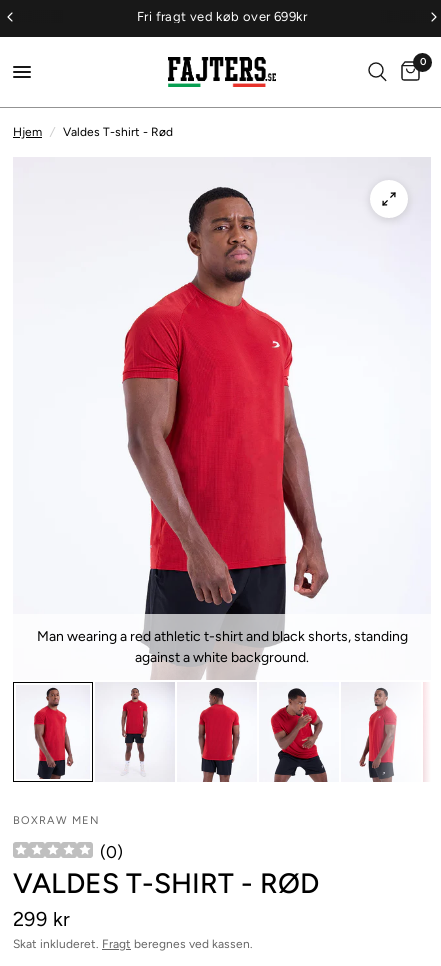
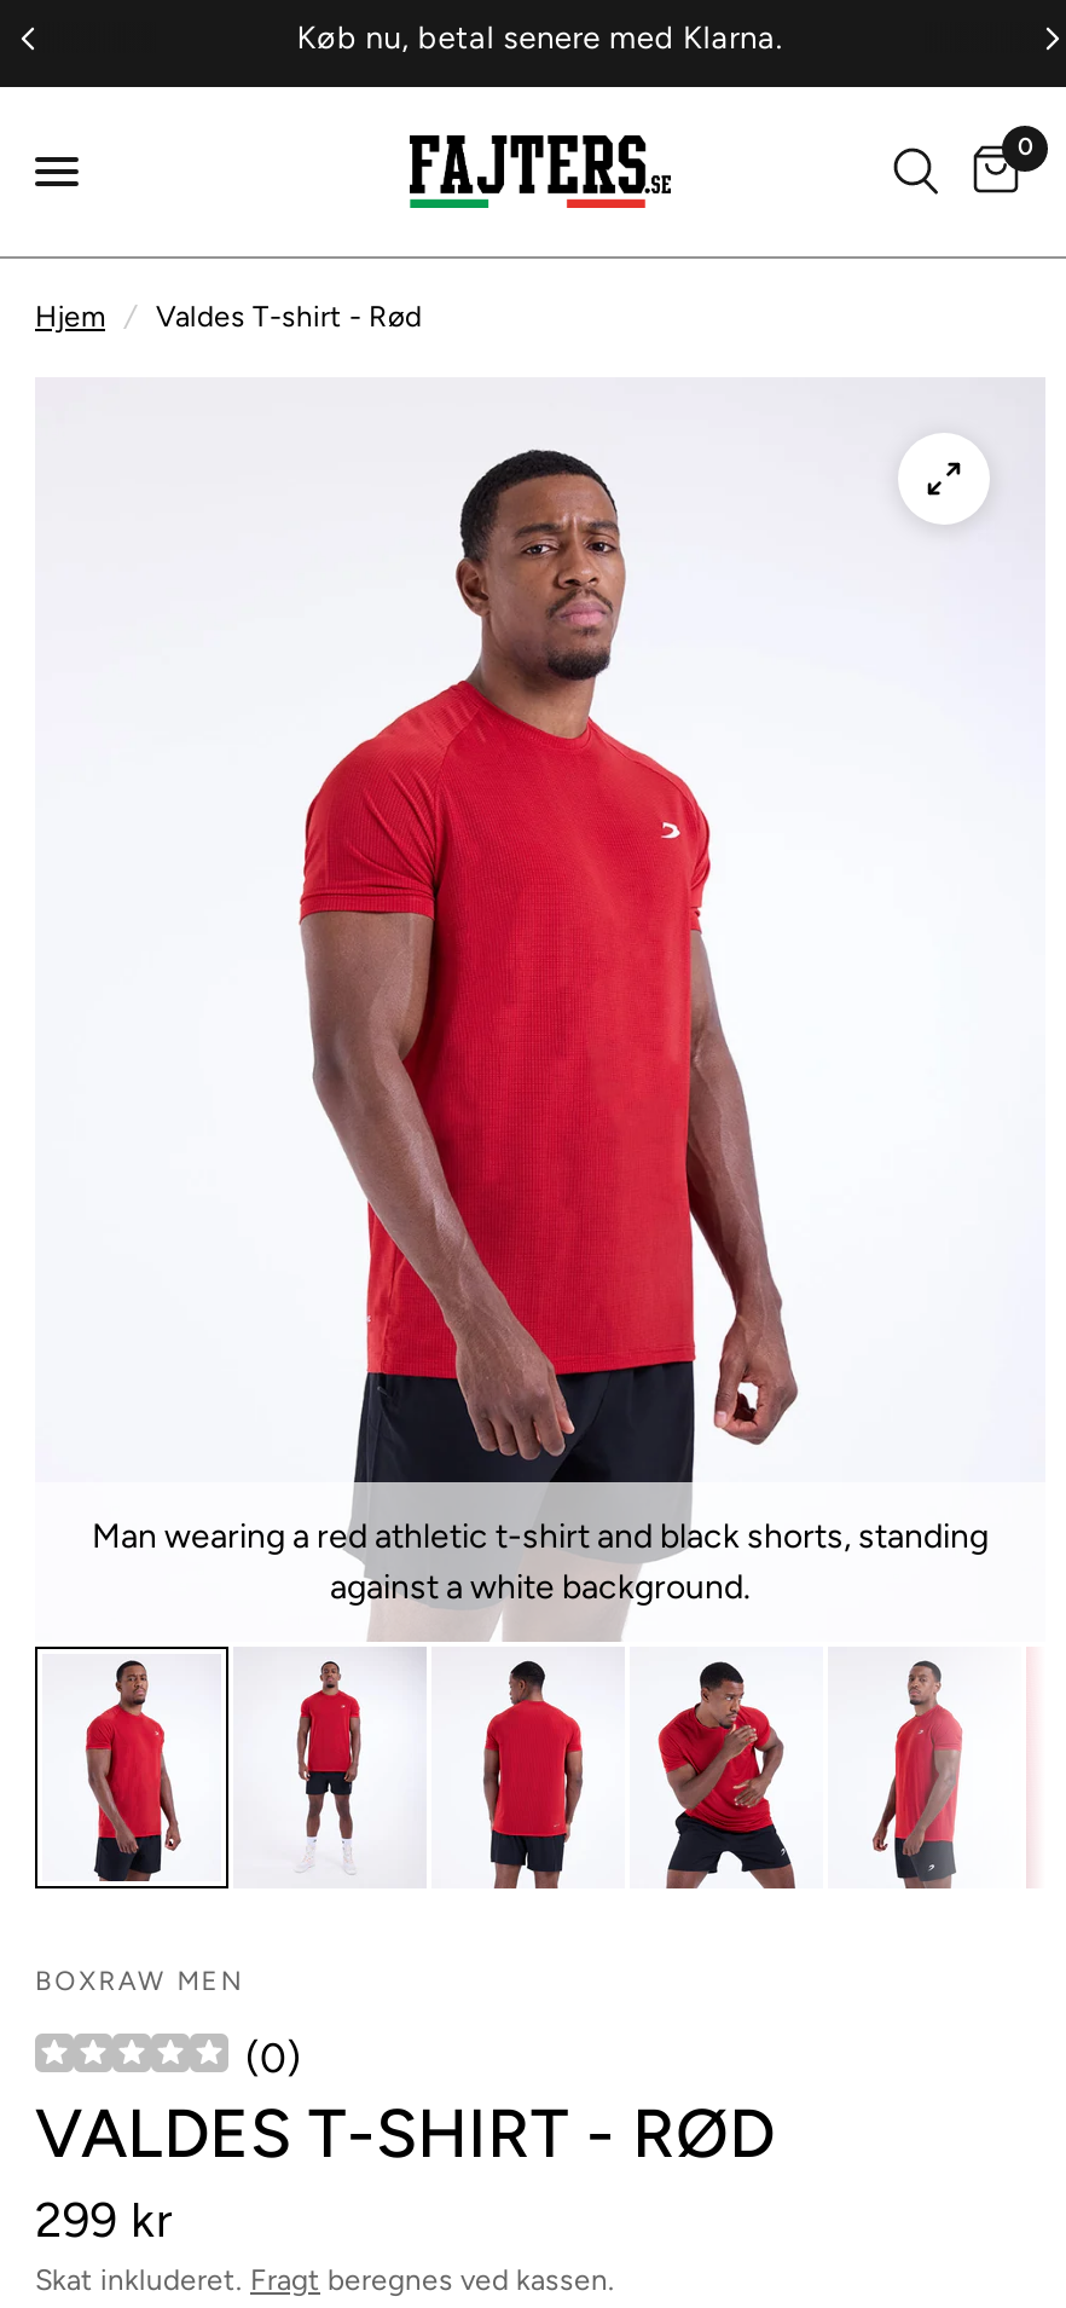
[137,9,307,24] Fri fragt ved køb over 699kr -> [297,19,784,56] Køb nu, betal senere med Klarna.

